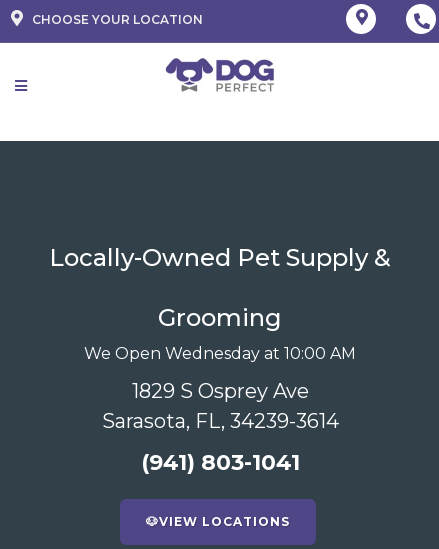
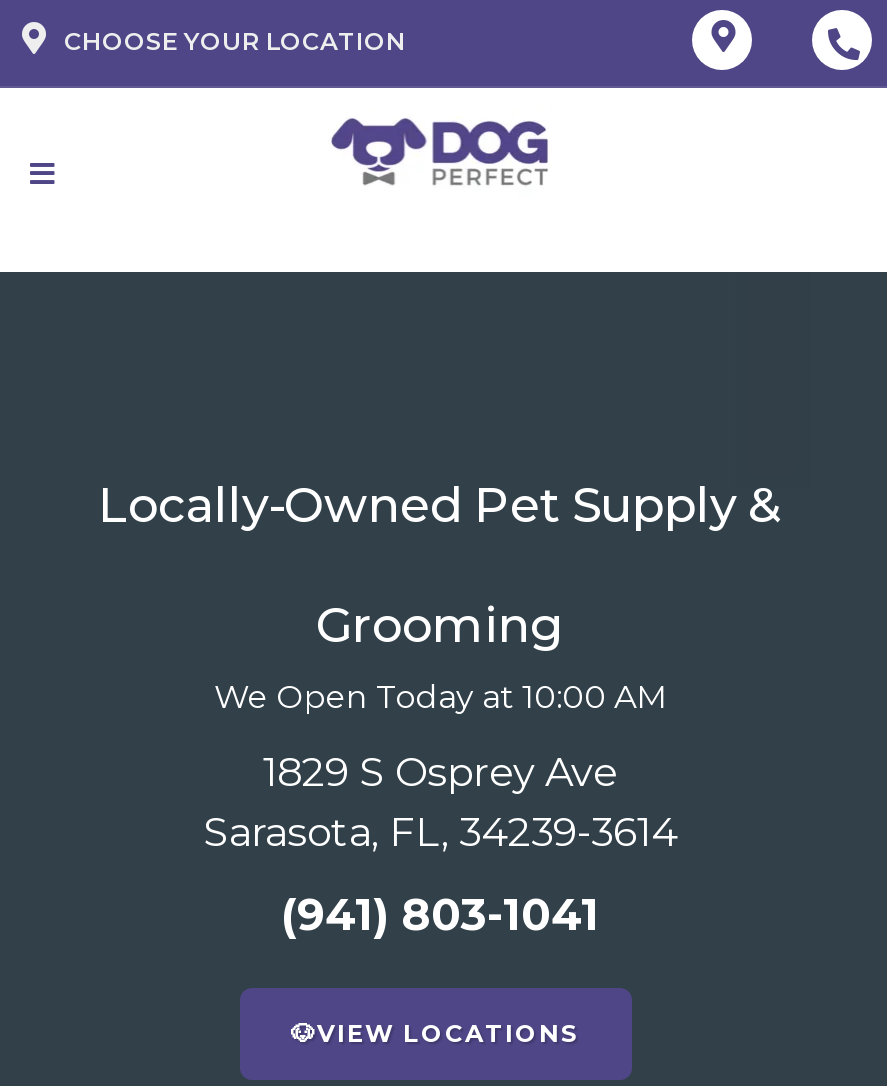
[84,344,356,363] We Open Wednesday at 10:00 AM -> [214,677,666,715] We Open Today at 10:00 AM

